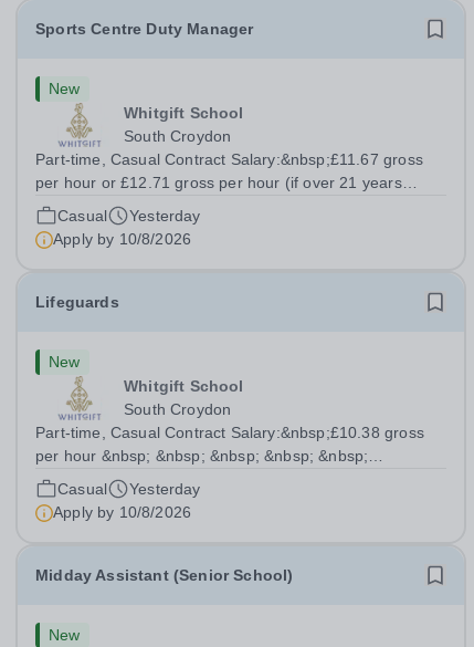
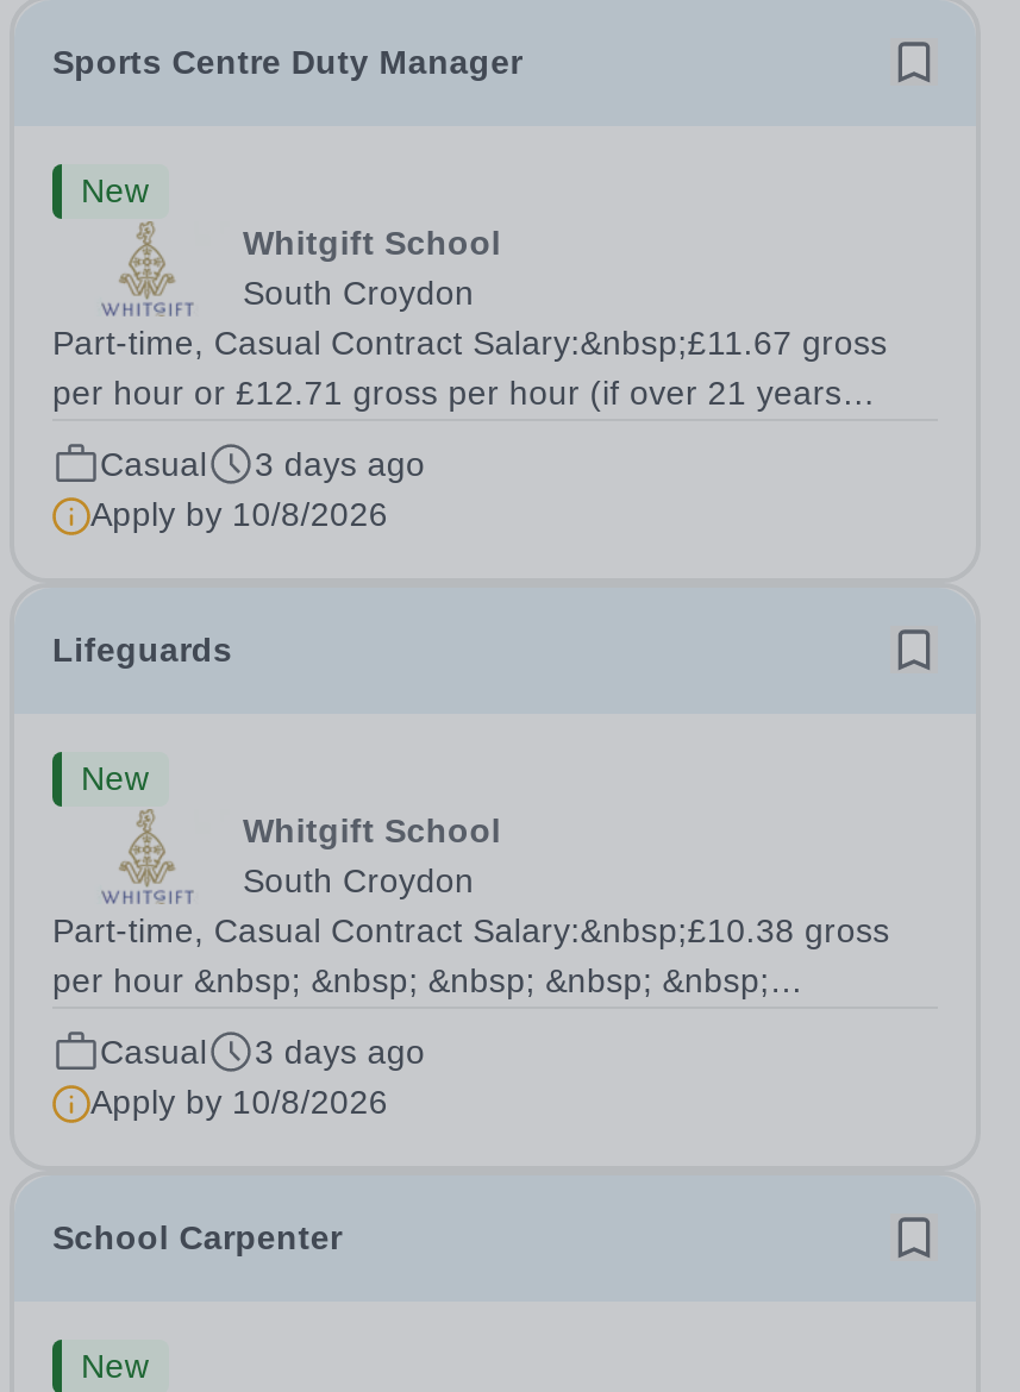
[129,207,201,225] Yesterday -> [255,445,425,483] 3 days ago
[129,480,201,498] Yesterday -> [255,1033,425,1071] 3 days ago
[35,566,293,584] Midday Assistant (Senior School) -> [52,1218,342,1256] School Carpenter

